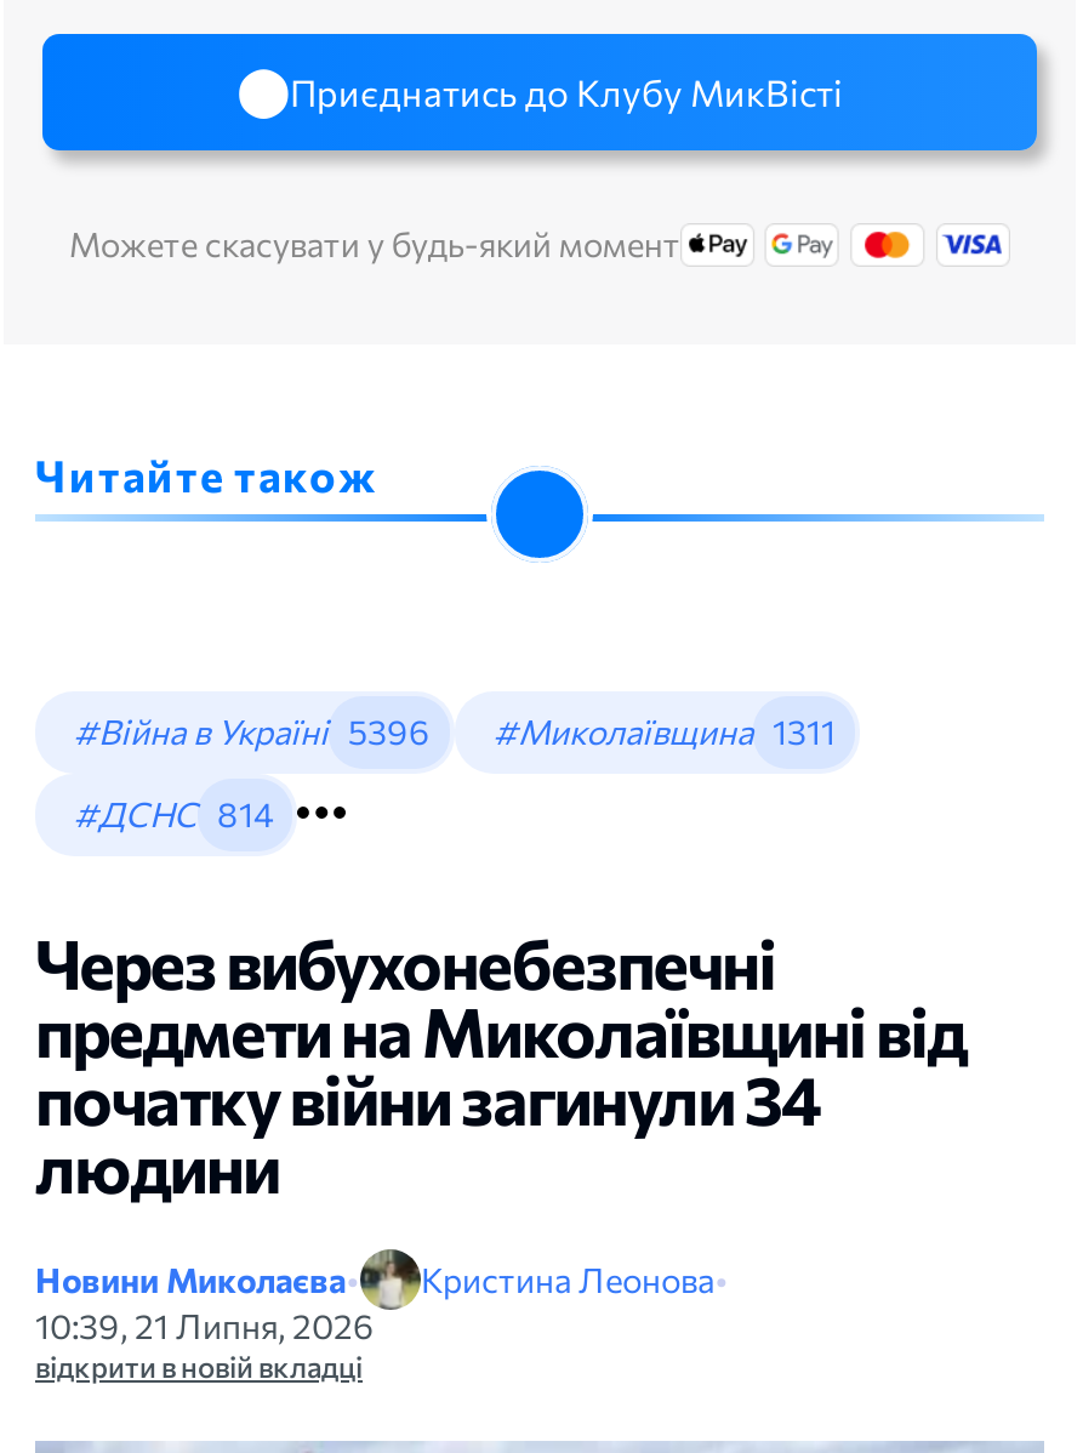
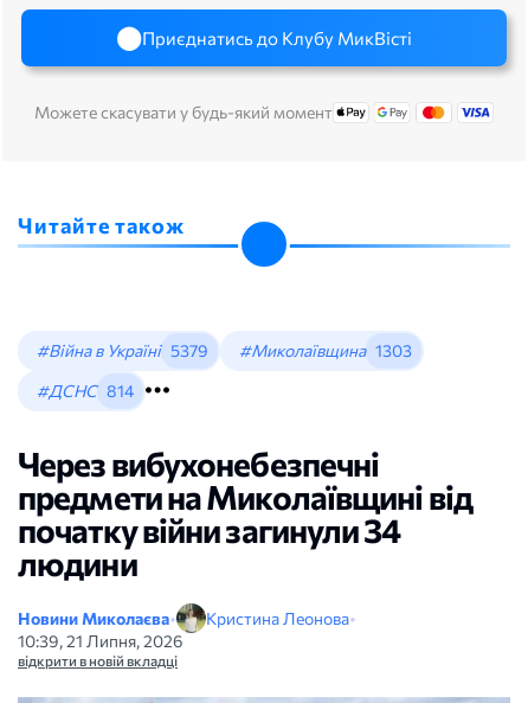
[74,712,431,753] #Війна в Україні 5396 -> [37,341,208,361] #Війна в Україні 5379
[494,712,836,753] #Миколаївщина 1311 -> [239,341,412,361] #Миколаївщина 1303

